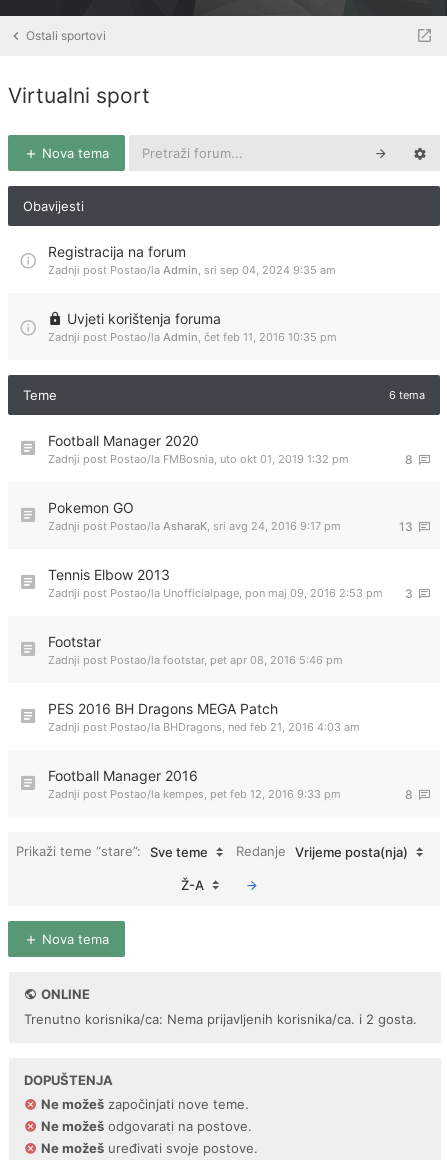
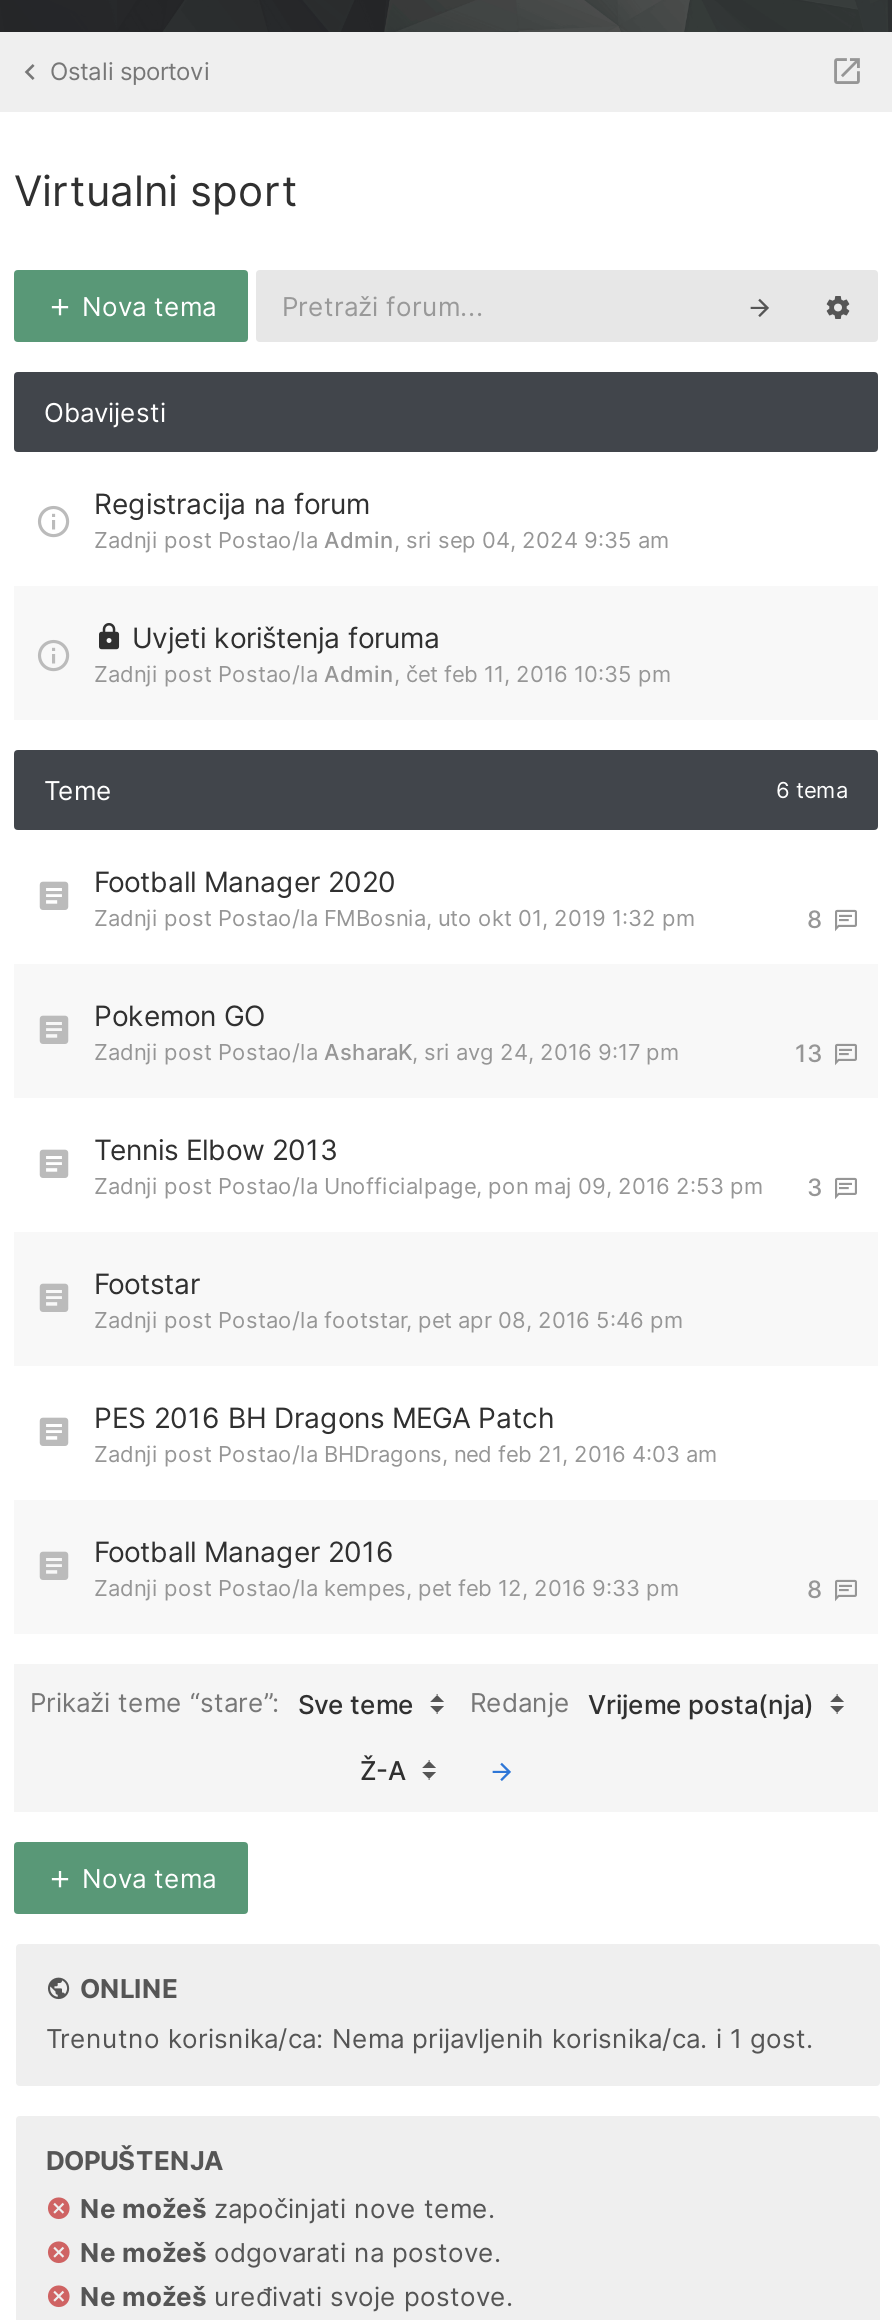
[24,1011,417,1027] Trenutno korisnika/ca: Nema prijavljenih korisnika/ca. i 2 gosta. -> [46,2022,814,2054] Trenutno korisnika/ca: Nema prijavljenih korisnika/ca. i 1 gost.

